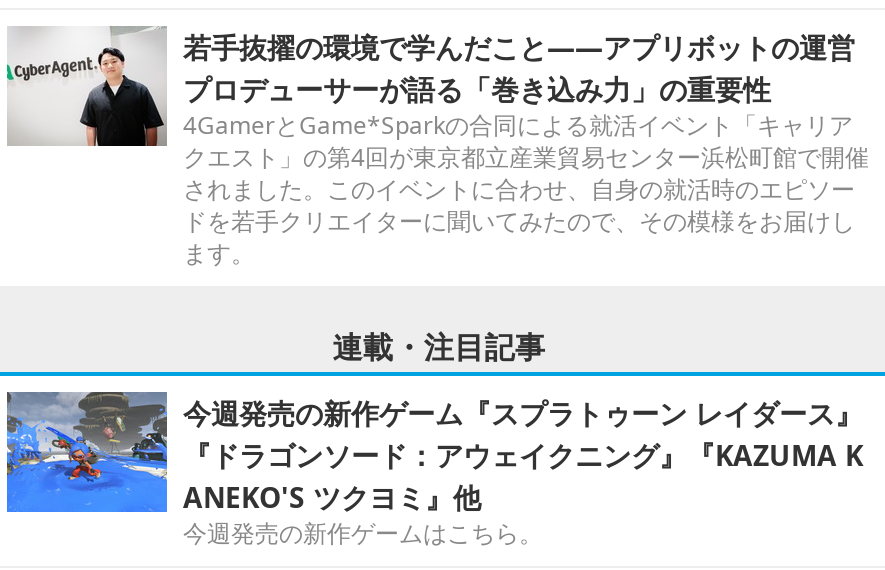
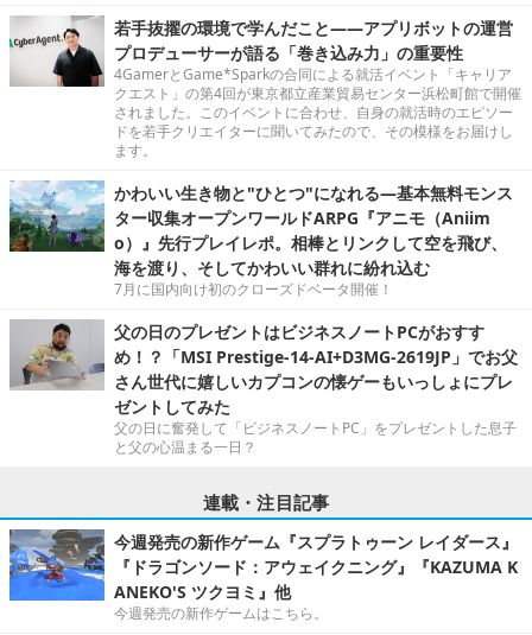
none -> [8,180,518,457] [image] | かわいい生き物と"ひとつ"になれる―基本無料モンス | ター収集オープンワールドARPG『アニモ（Aniim | o）』先行プレイレポ。相棒とリンクして空を飛び、 | 海を渡り、そしてかわいい群れに紛れ込む | 7月に国内向け初のクローズドベータ開催！ | 父の日のプレゼントはビジネスノートPCがおすす | め！？「MSI Prestige-14-AI+D3MG-2619JP」でお父 | さん世代に嬉しいカプコンの懐ゲーもいっしょにプレ | ゼントしてみた | 父の日に奮発して「ビジネスノートPC」をプレゼントした息子 | と父の心温まる一日？
none -> [9,319,97,390] [image]

